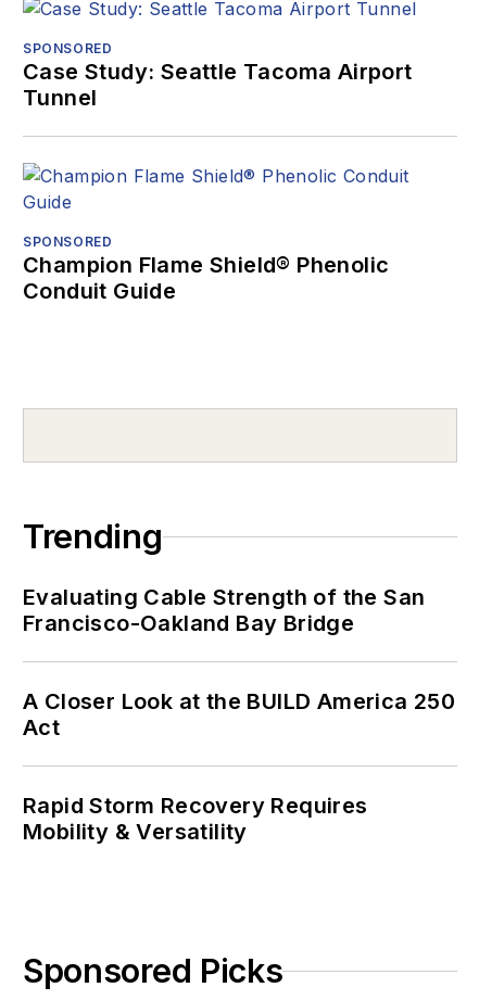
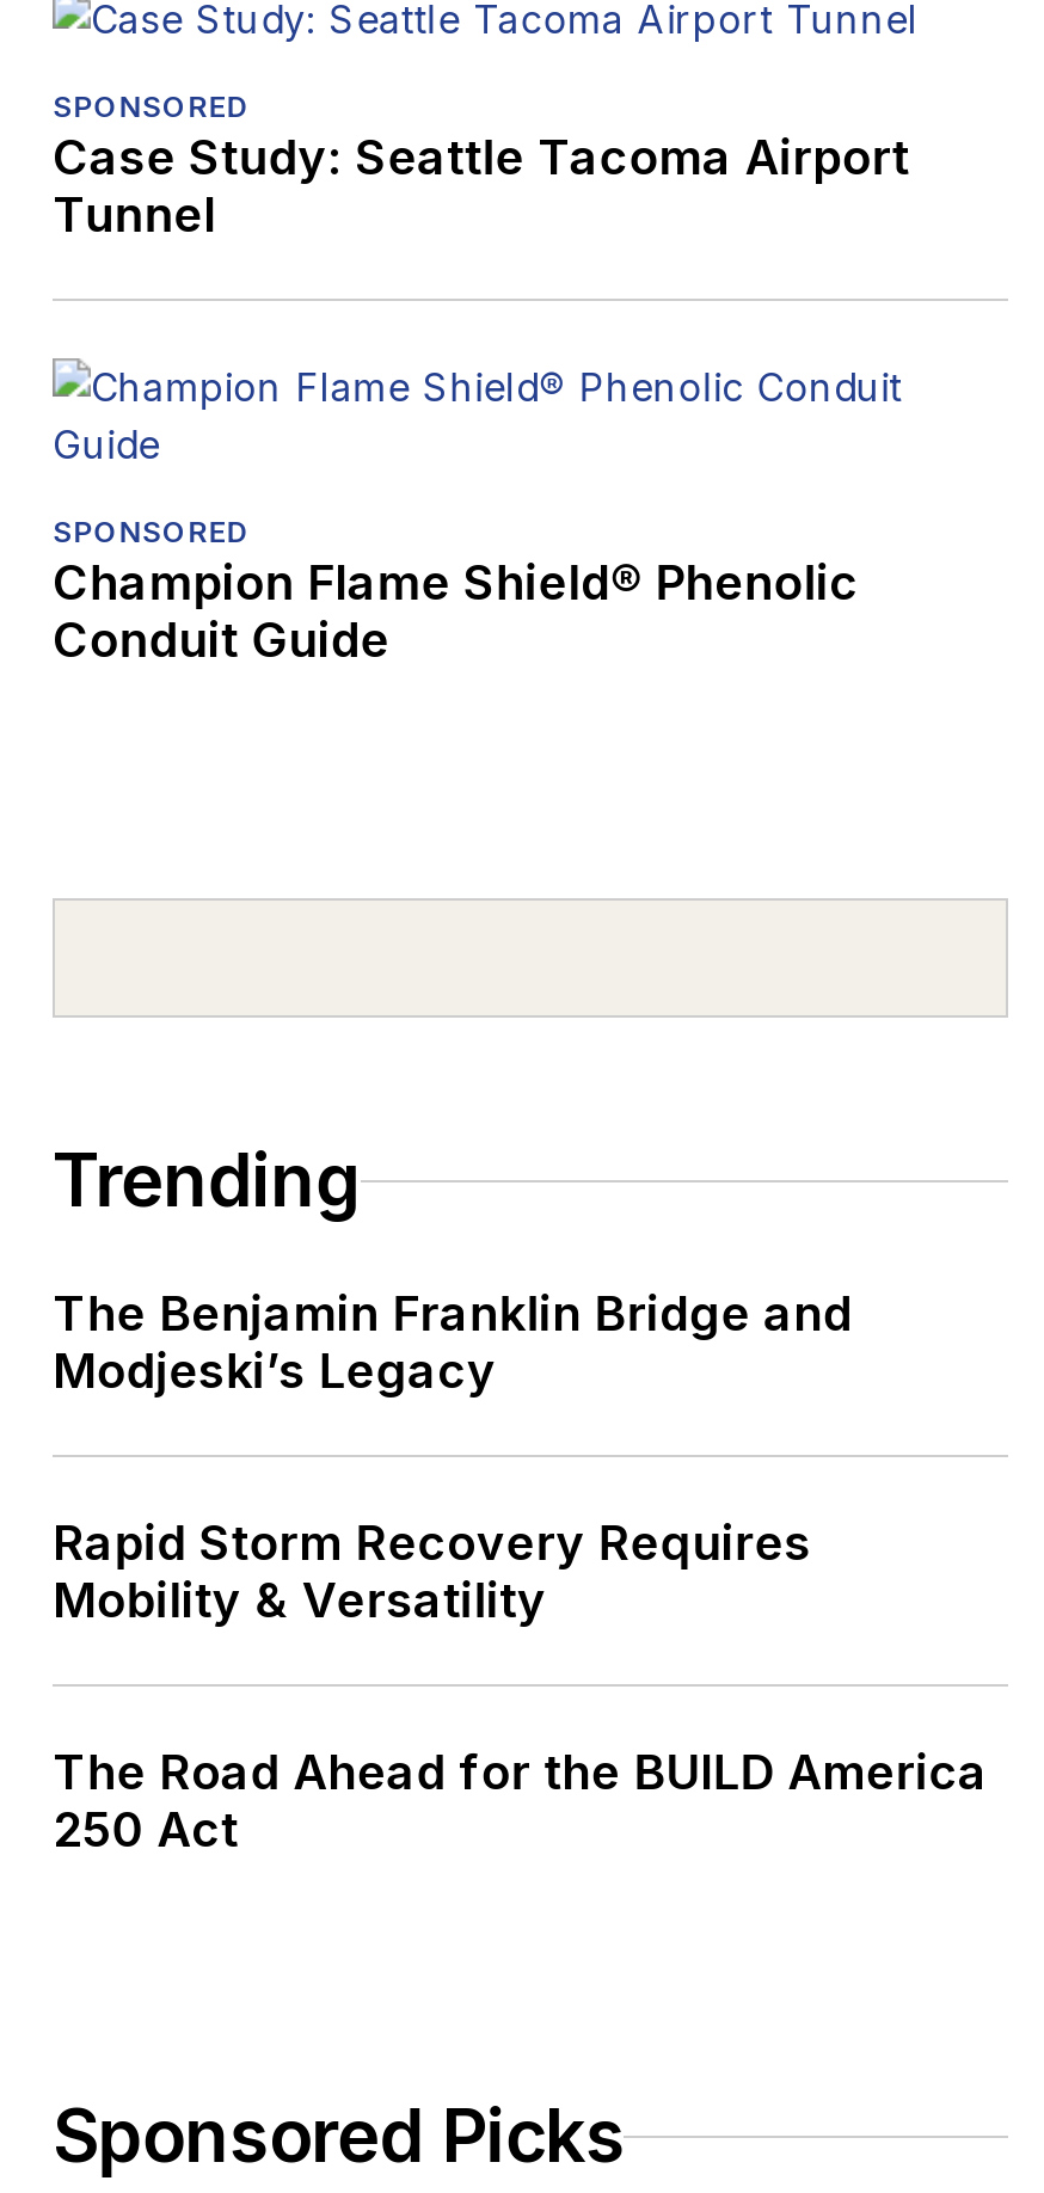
[23,584,455,741] Evaluating Cable Strength of the San | Francisco-Oakland Bay Bridge | A Closer Look at the BUILD America 250 | Act -> [53,1286,852,1401] The Benjamin Franklin Bridge and | Modjeski’s Legacy
moved [23,793,368,845] -> [53,1515,811,1630]: Rapid Storm Recovery Requires | Mobility & Versatility
none -> [53,1745,988,1859] The Road Ahead for the BUILD America | 250 Act

